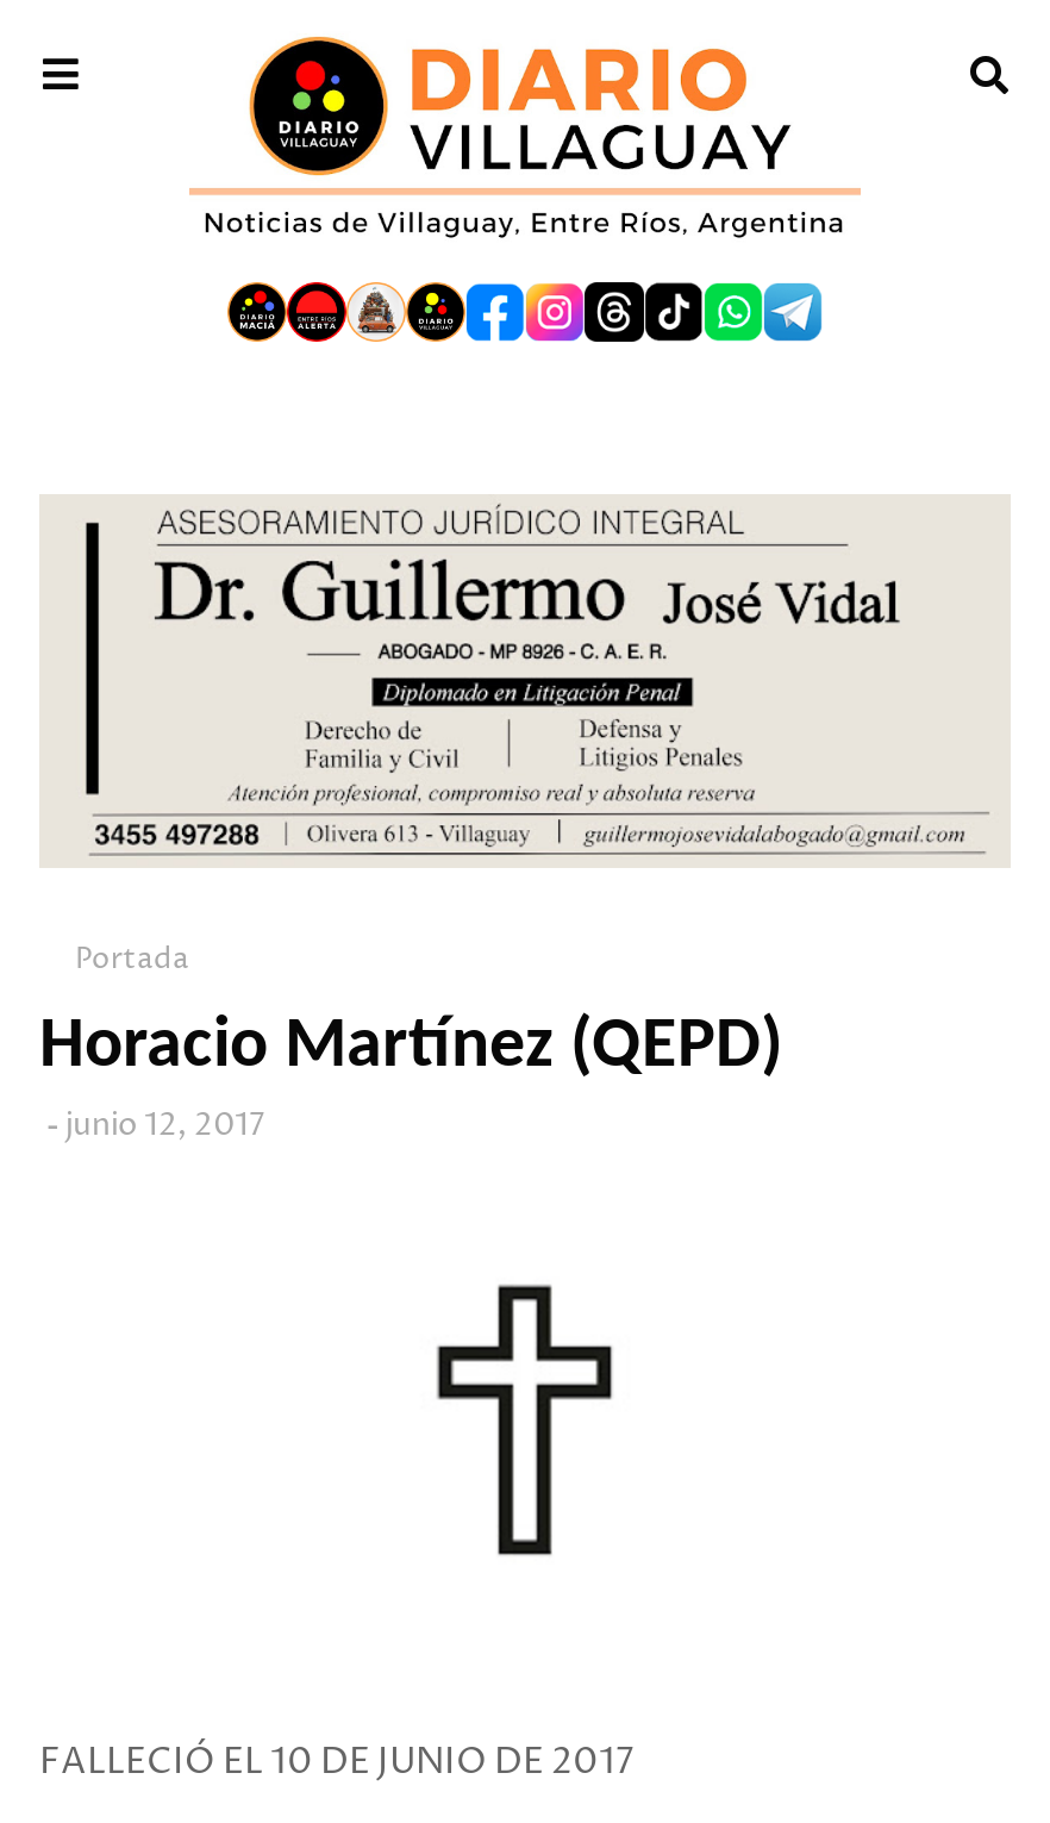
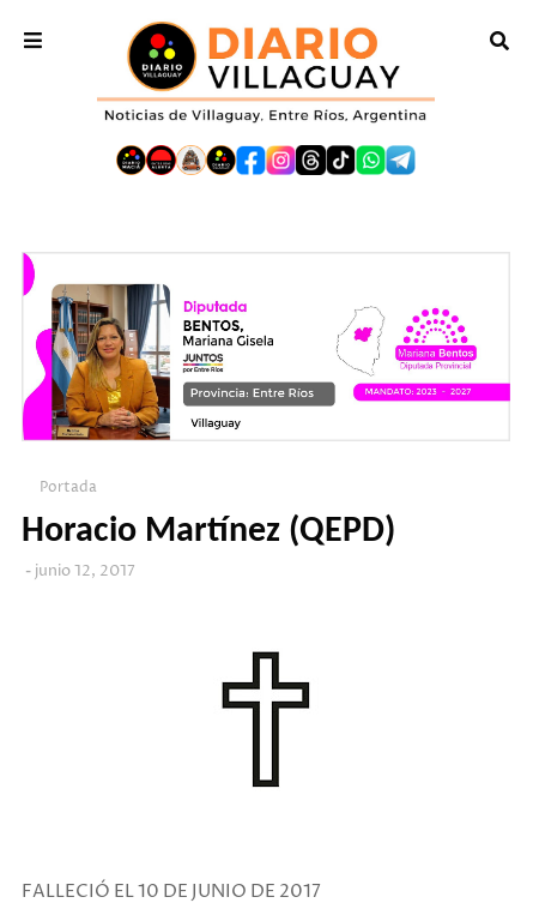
[42,499,1011,866] [image] -> [22,253,511,441] [image]

